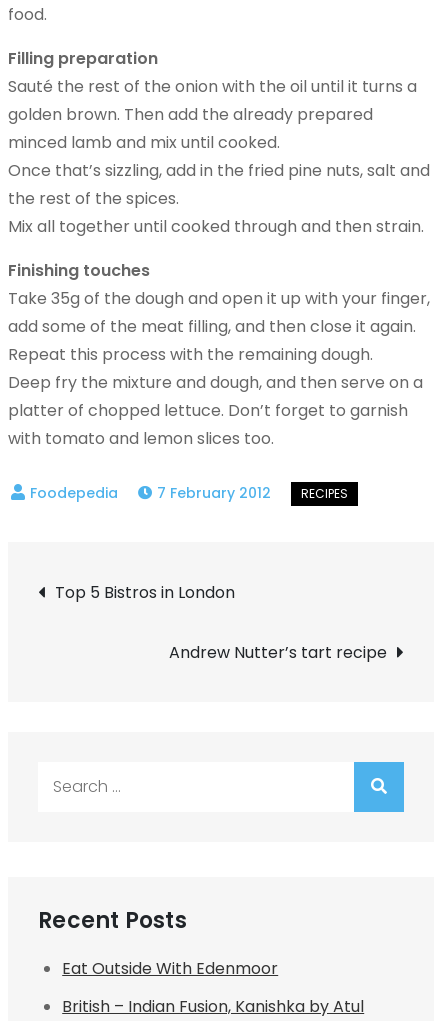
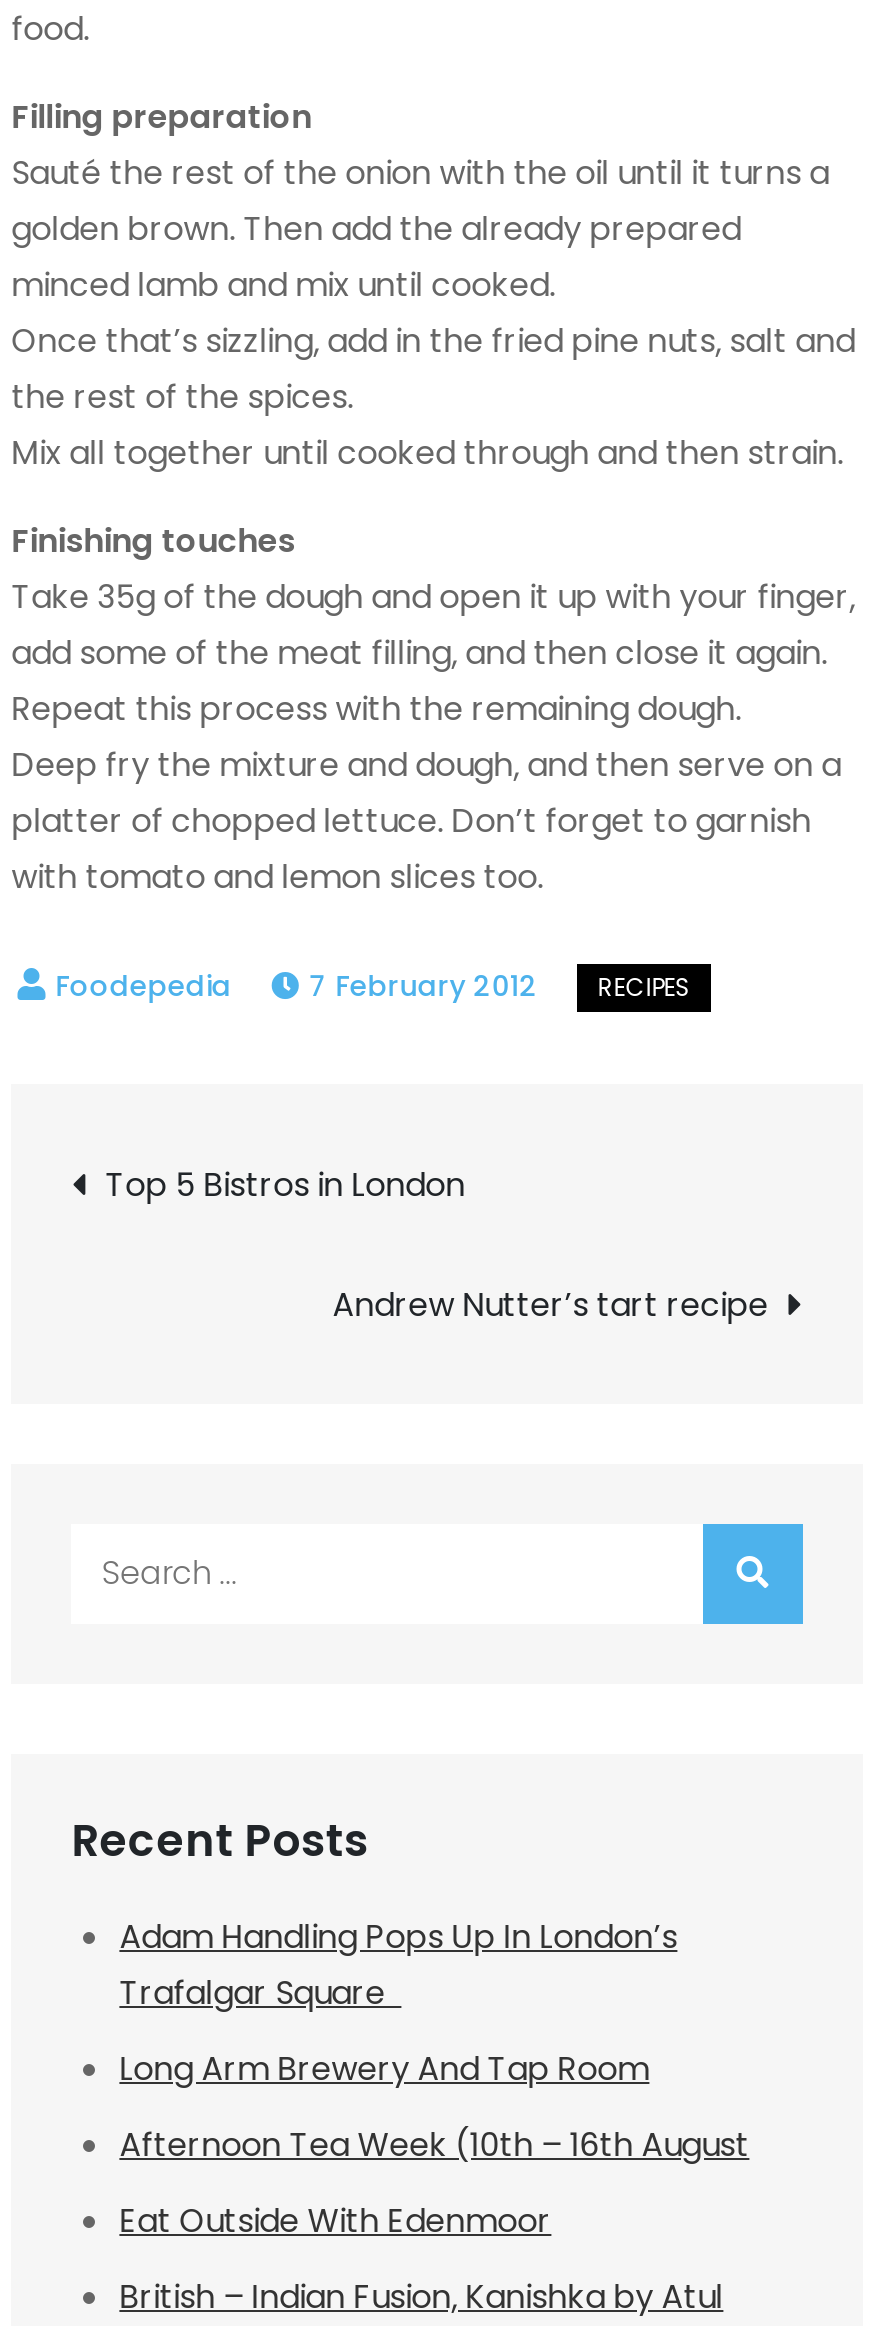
none -> [119,1913,749,2167] Adam Handling Pops Up In London’s | Trafalgar Square | Long Arm Brewery And Tap Room | Afternoon Tea Week (10th – 16th August

